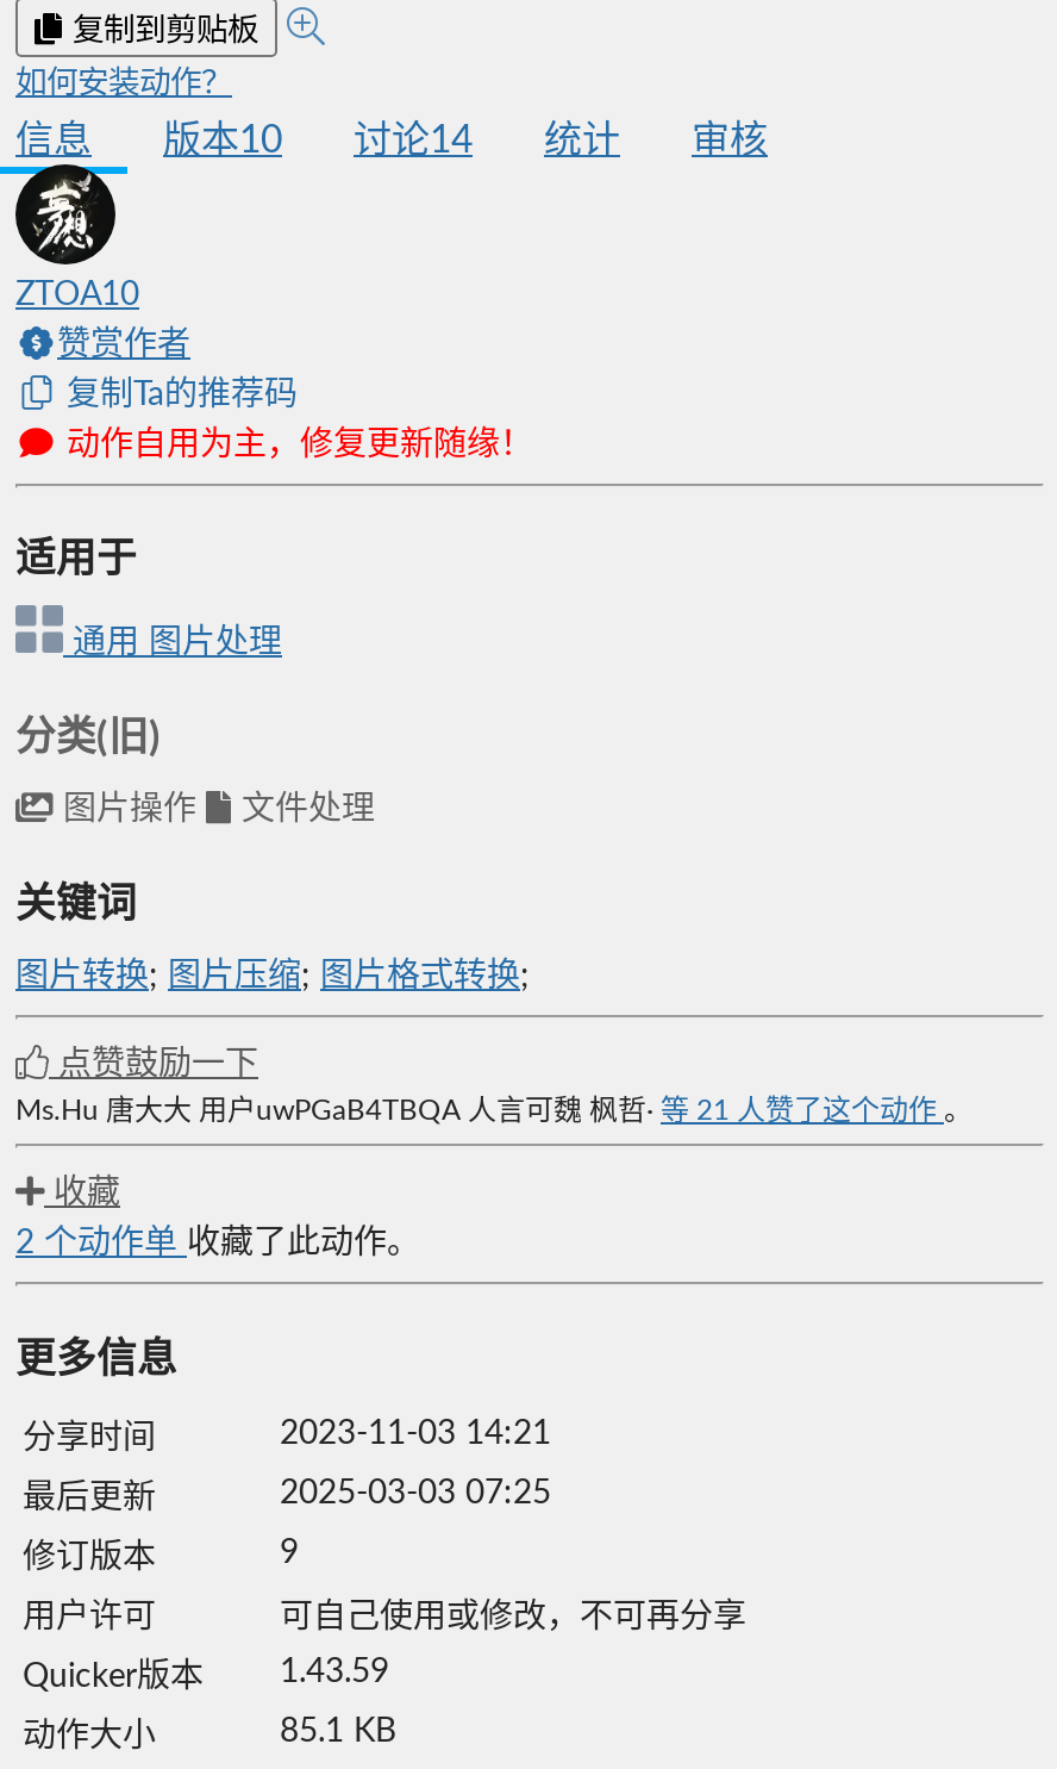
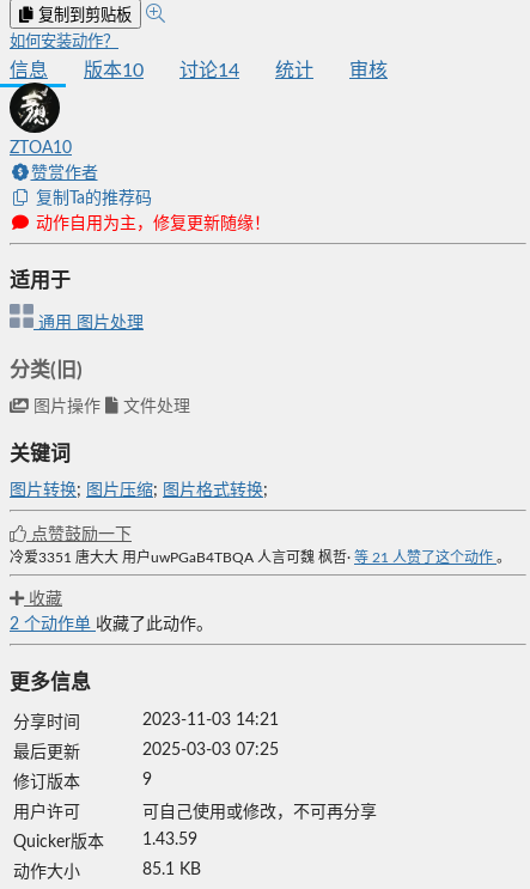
[15,1096,972,1125] Ms.Hu 唐大大 用户uwPGaB4TBQA 人言可魏 枫哲· 等21人赞了这个动作。 -> [10,551,511,565] 冷爱3351 唐大大 用户uwPGaB4TBQA 人言可魏 枫哲· 等21人赞了这个动作。

